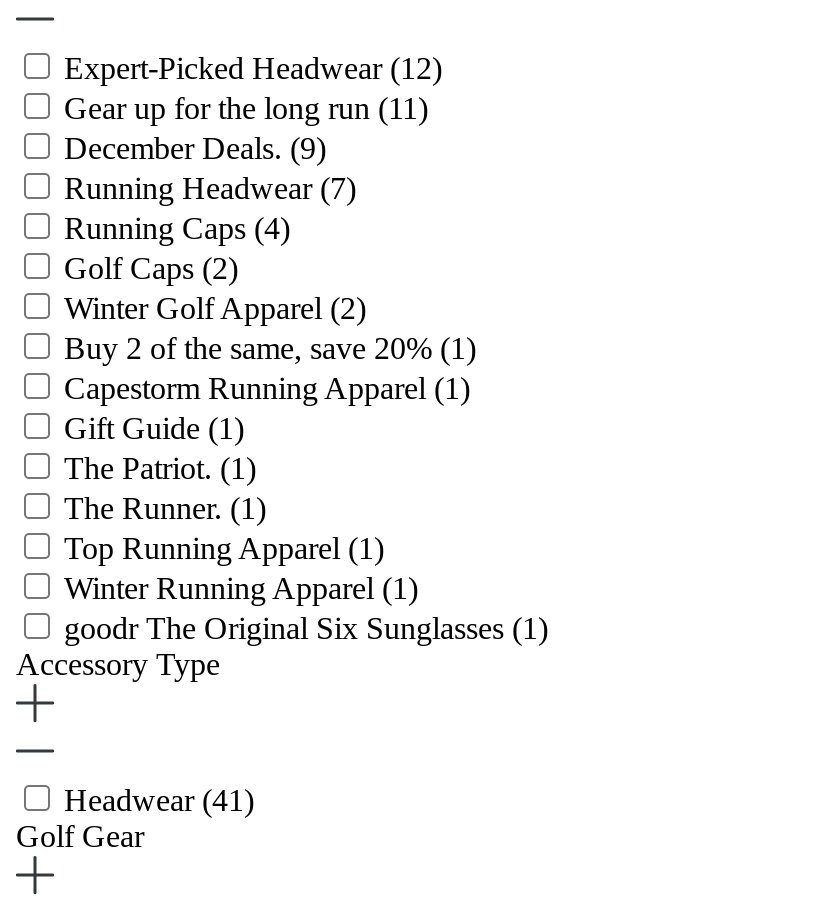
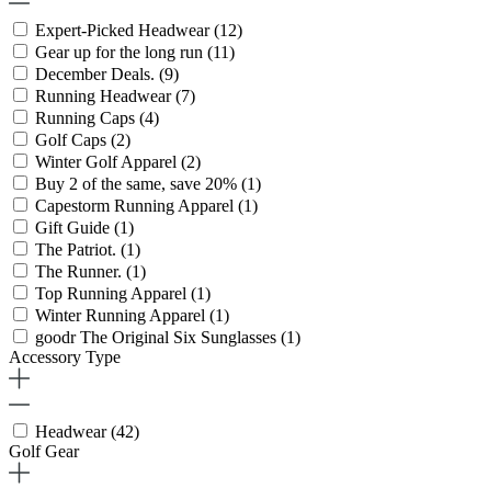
[56,782,254,816] Headwear (41) -> [31,422,139,440] Headwear (42)

